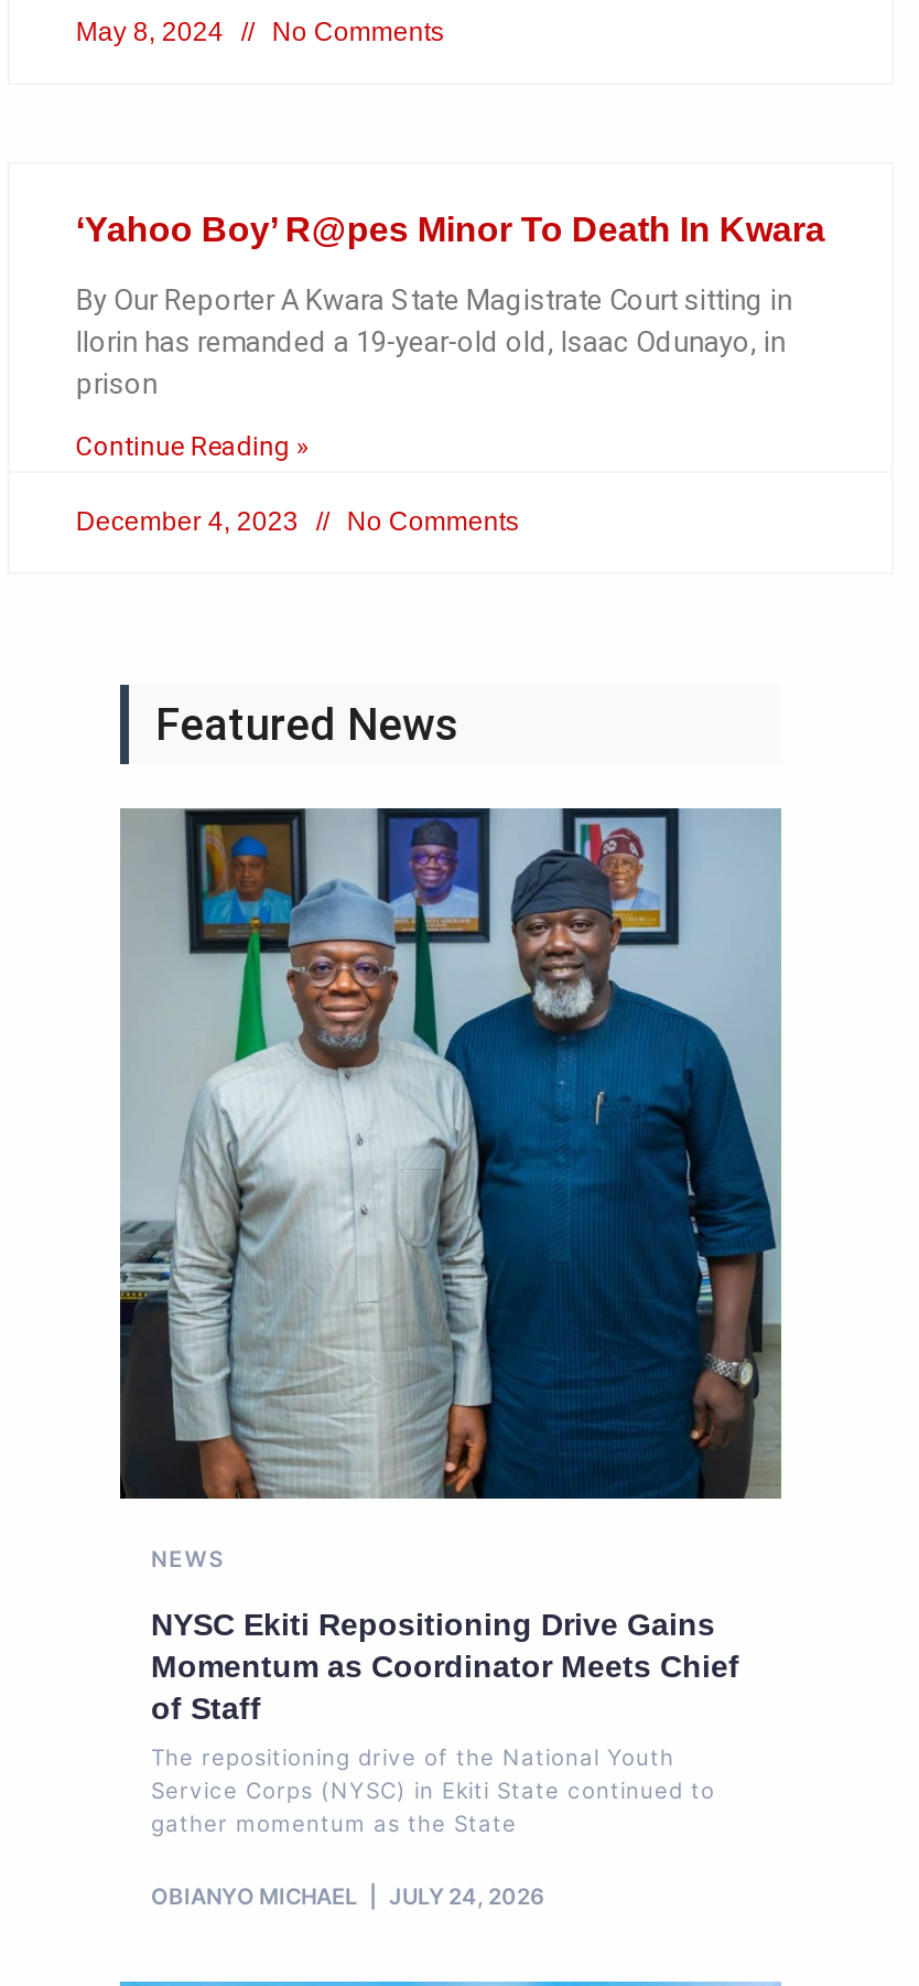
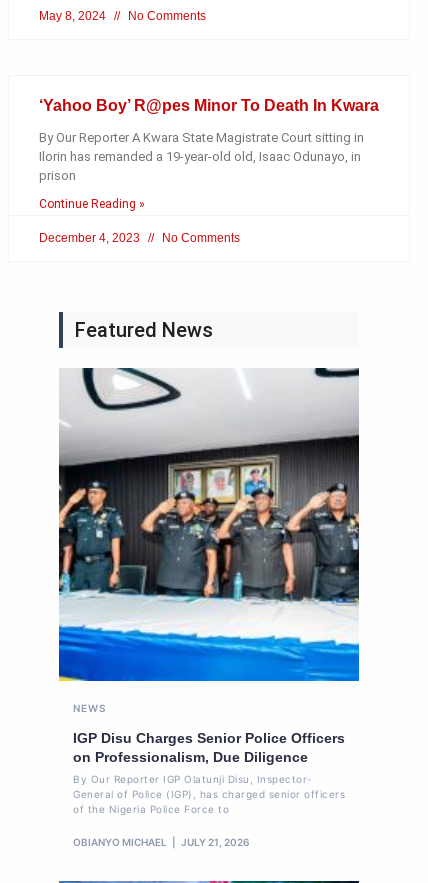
[118,806,783,1501] [image] -> [58,368,360,682] [image]
[151,1607,739,1726] NYSC Ekiti Repositioning Drive Gains | Momentum as Coordinator Meets Chief | of Staff -> [73,730,345,765] IGP Disu Charges Senior Police Officers | on Professionalism, Due Diligence
[151,1744,715,1837] The repositioning drive of the National Youth | Service Corps (NYSC) in Ekiti State continued to | gather momentum as the State -> [73,773,345,815] By Our Reporter IGP Olatunji Disu, Inspector- | General of Police (IGP), has charged senior officers | of the Nigeria Police Force to
[151,1883,543,1909] OBIANYO MICHAEL JULY 24, 2026 -> [73,836,249,848] OBIANYO MICHAEL JULY 21, 2026

